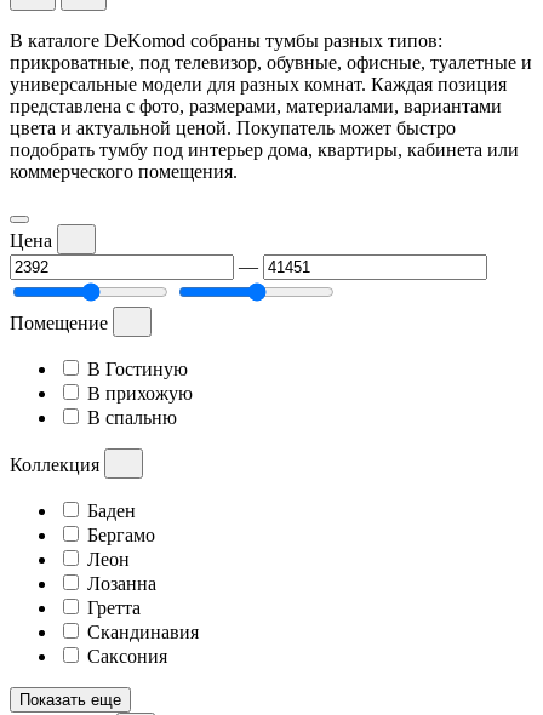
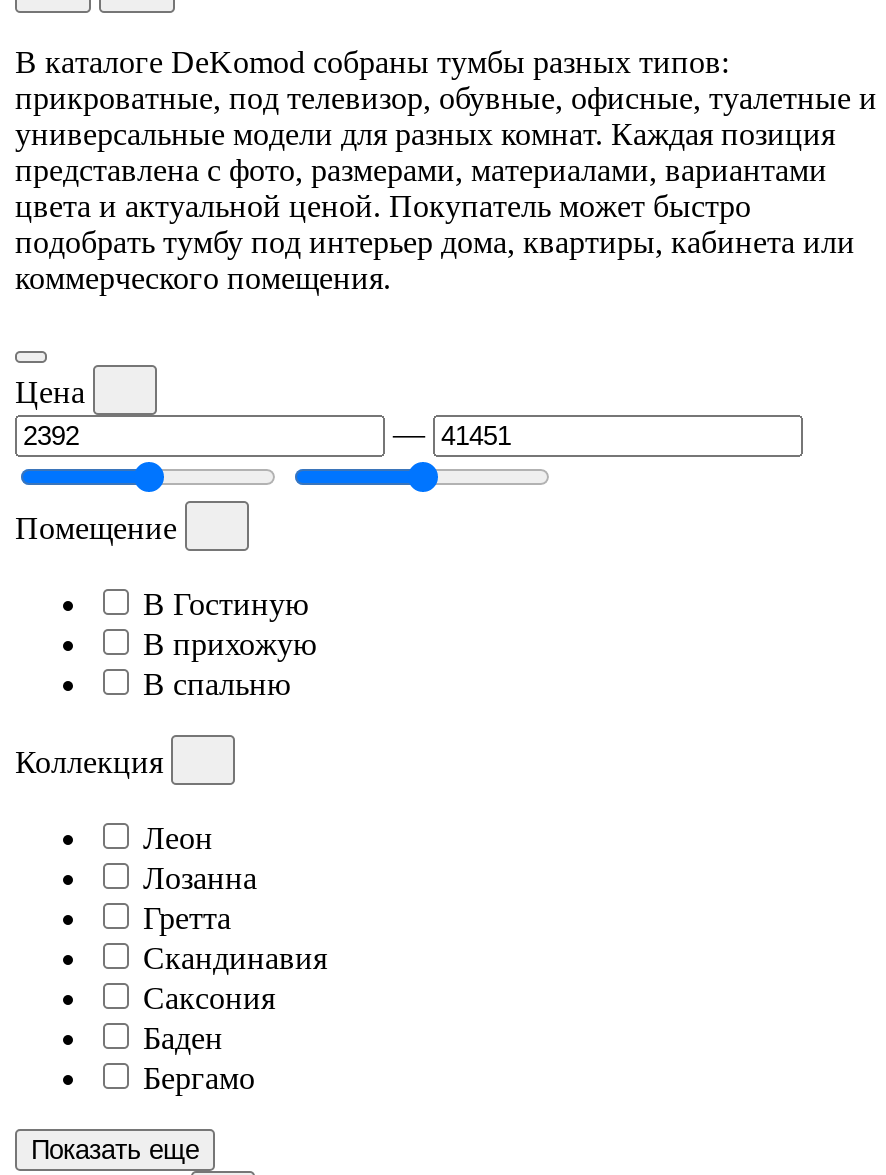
moved [87,500,155,545] -> [143,1021,255,1095]: Баден | Бергамо
moved [87,549,199,666] -> [143,821,327,1015]: Леон | Лозанна | Гретта | Скандинавия | Саксония

